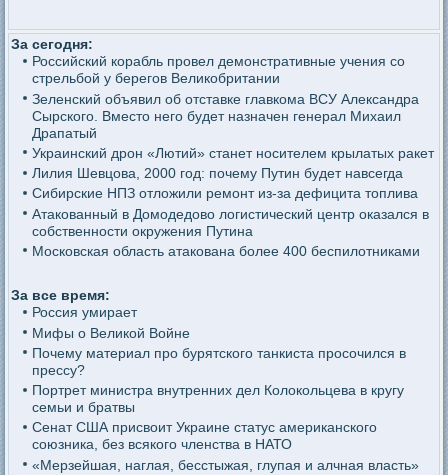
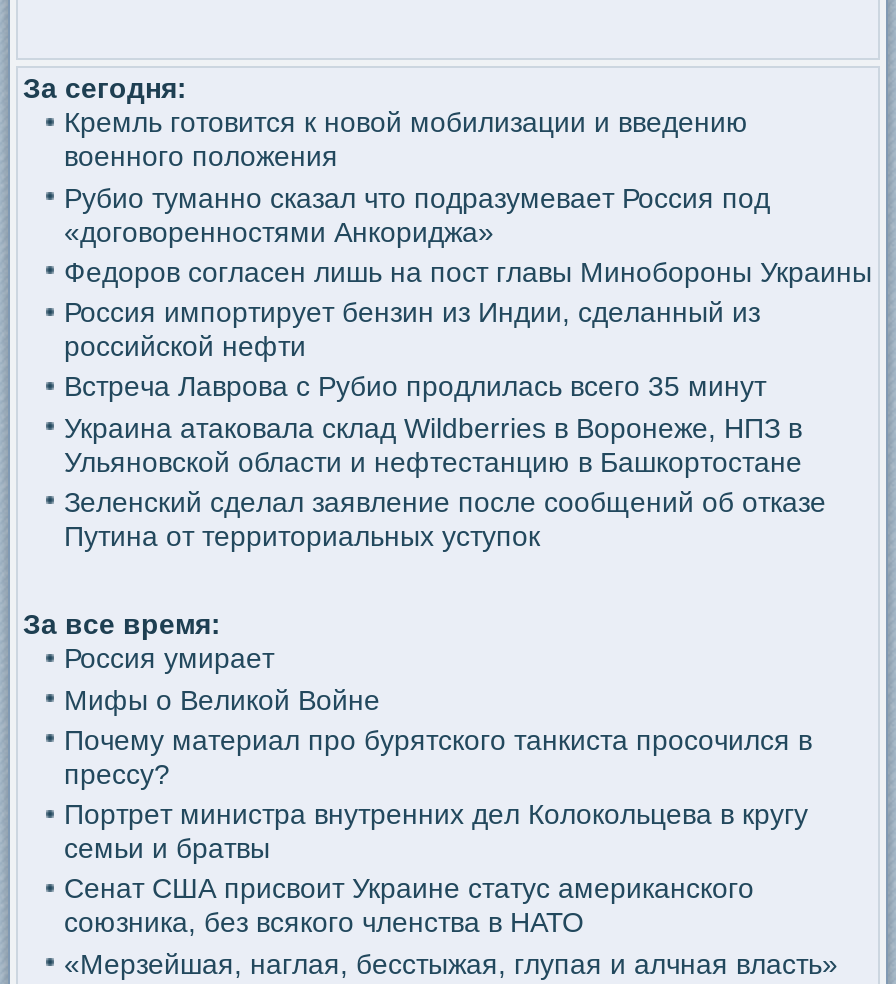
[32,53,434,259] Российский корабль провел демонстративные учения со | стрельбой у берегов Великобритании | Зеленский объявил об отставке главкома ВСУ Александра | Сырского. Вместо него будет назначен генерал Михаил | Драпатый | Украинский дрон «Лютий» станет носителем крылатых ракет | Лилия Шевцова, 2000 год: почему Путин будет навсегда | Сибирские НПЗ отложили ремонт из-за дефицита топлива | Атакованный в Домодедово логистический центр оказался в | собственности окружения Путина | Московская область атакована более 400 беспилотниками -> [64,107,872,552] Кремль готовится к новой мобилизации и введению | военного положения | Рубио туманно сказал что подразумевает Россия под | «договоренностями Анкориджа» | Федоров согласен лишь на пост главы Минобороны Украины | Россия импортирует бензин из Индии, сделанный из | российской нефти | Встреча Лаврова с Рубио продлилась всего 35 минут | Украина атаковала склад Wildberries в Воронеже, НПЗ в | Ульяновской области и нефтестанцию в Башкортостане | Зеленский сделал заявление после сообщений об отказе | Путина от территориальных уступок

